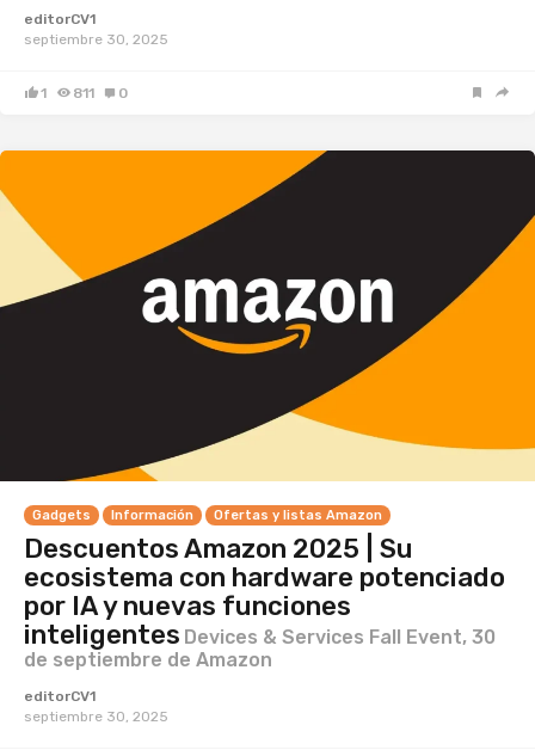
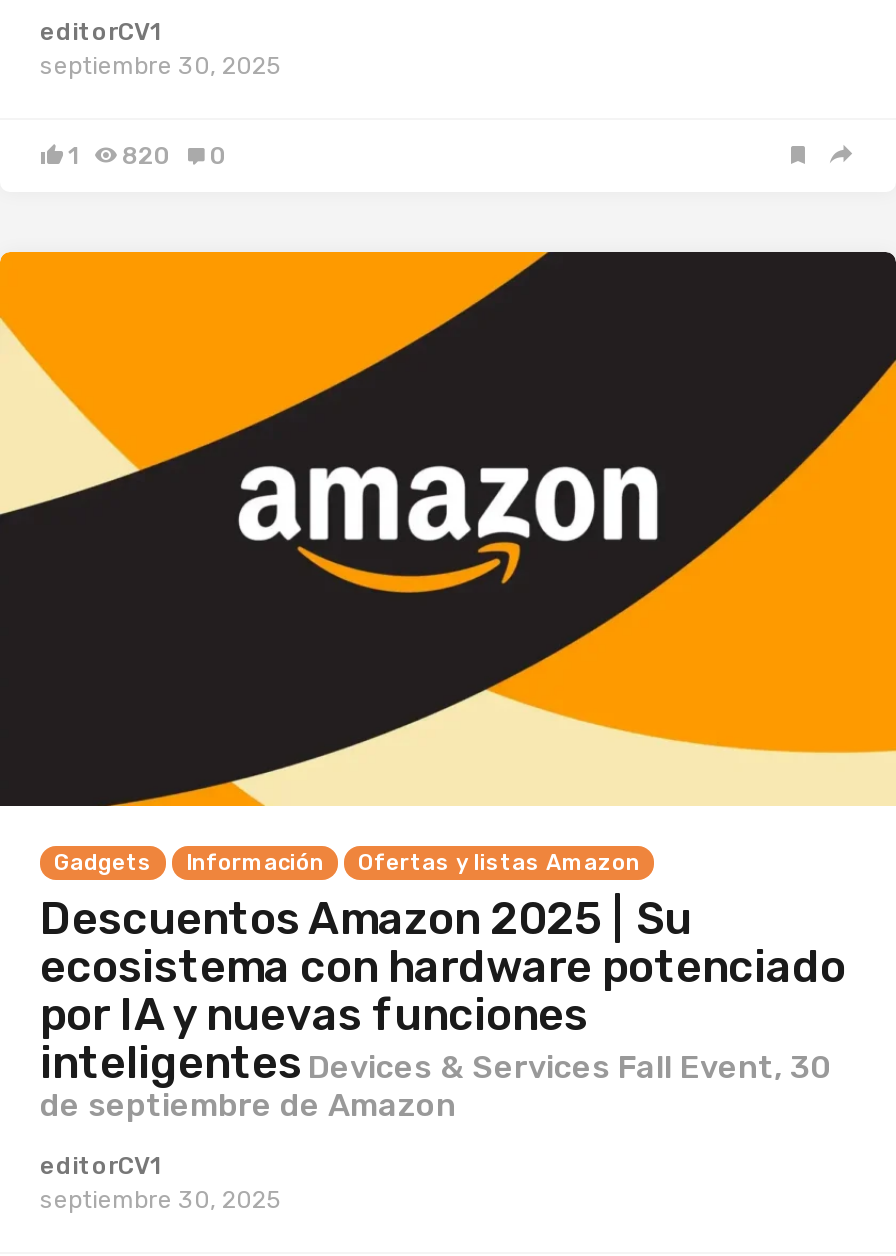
[41,84,128,101] 1 811 0 -> [68,141,226,169] 1 820 0

